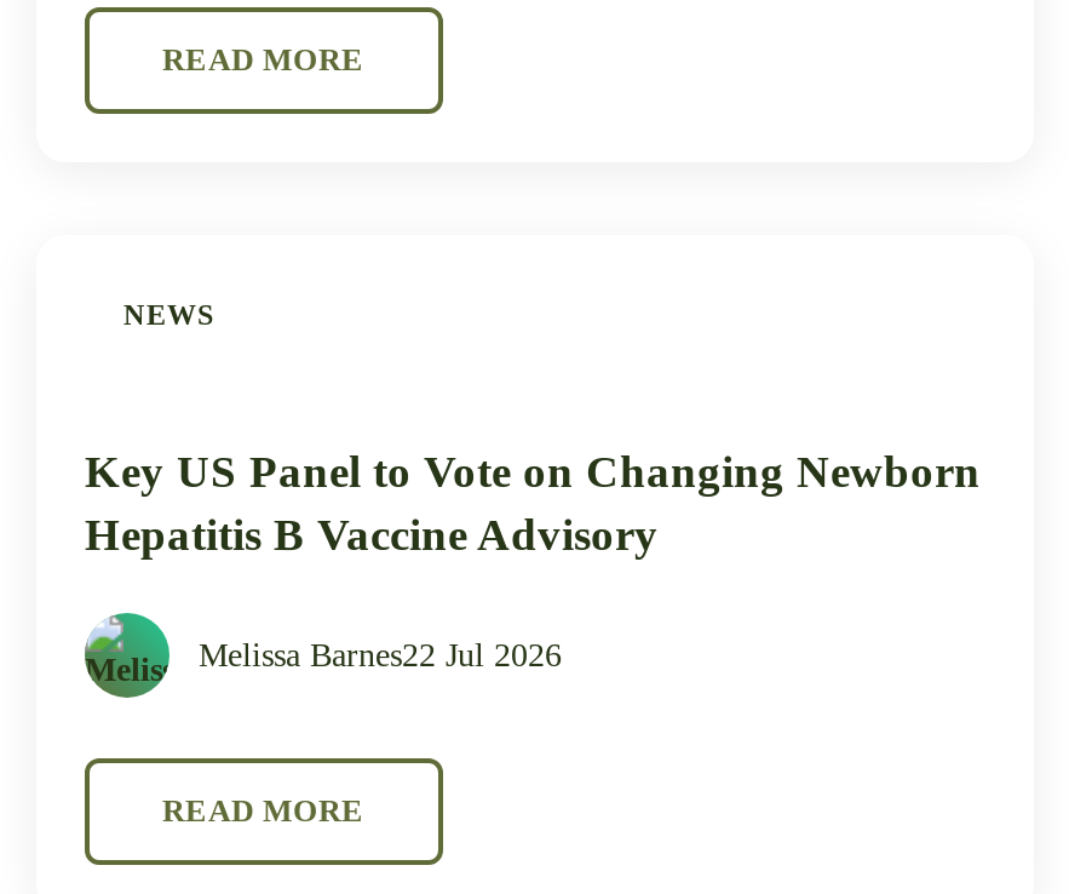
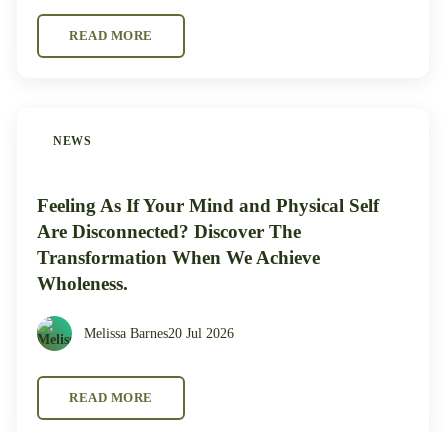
[85,447,981,561] Key US Panel to Vote on Changing Newborn | Hepatitis B Vaccine Advisory -> [37,195,379,294] Feeling As If Your Mind and Physical Self | Are Disconnected? Discover The | Transformation When We Achieve | Wholeness.
[199,636,562,673] Melissa Barnes22 Jul 2026 -> [84,326,234,341] Melissa Barnes20 Jul 2026

